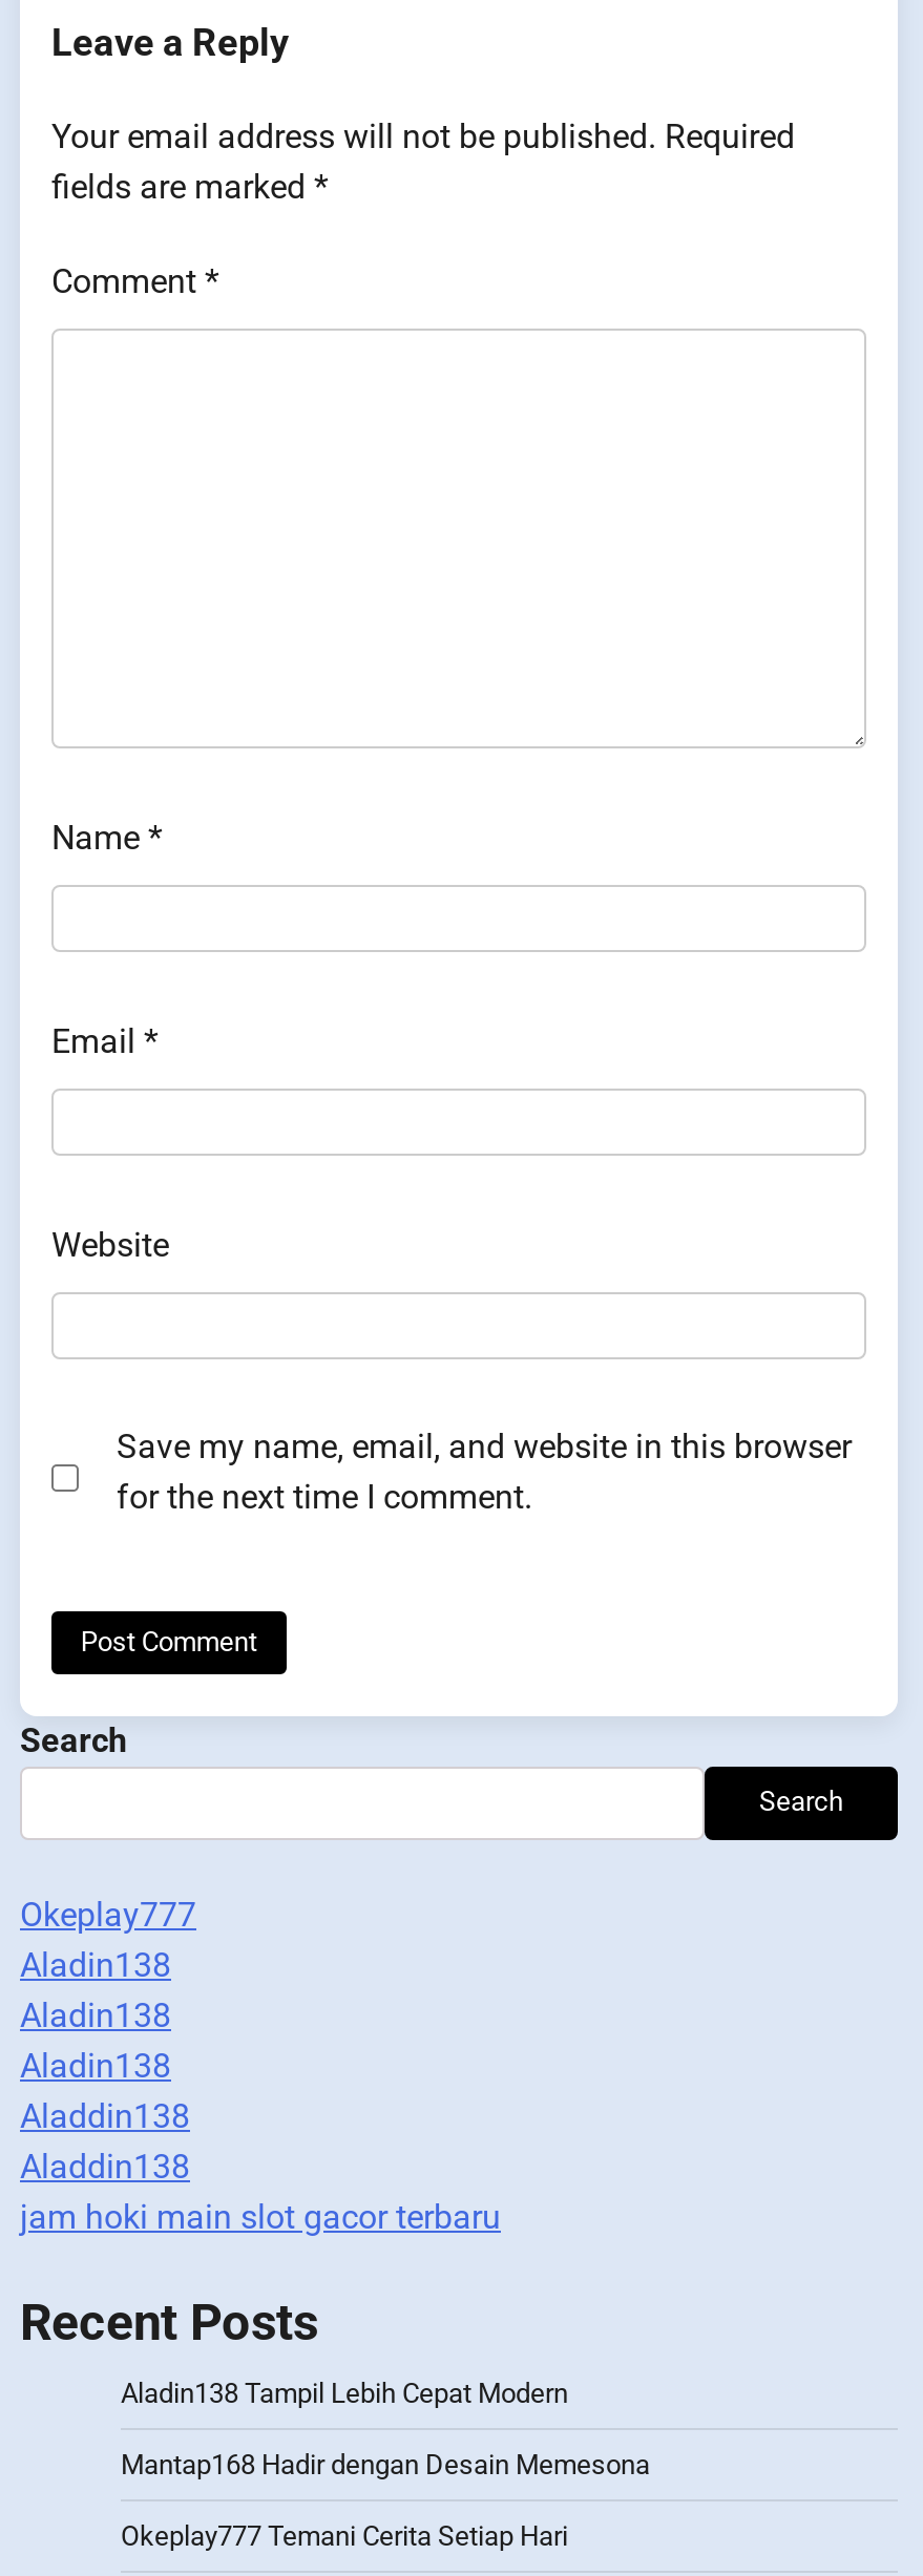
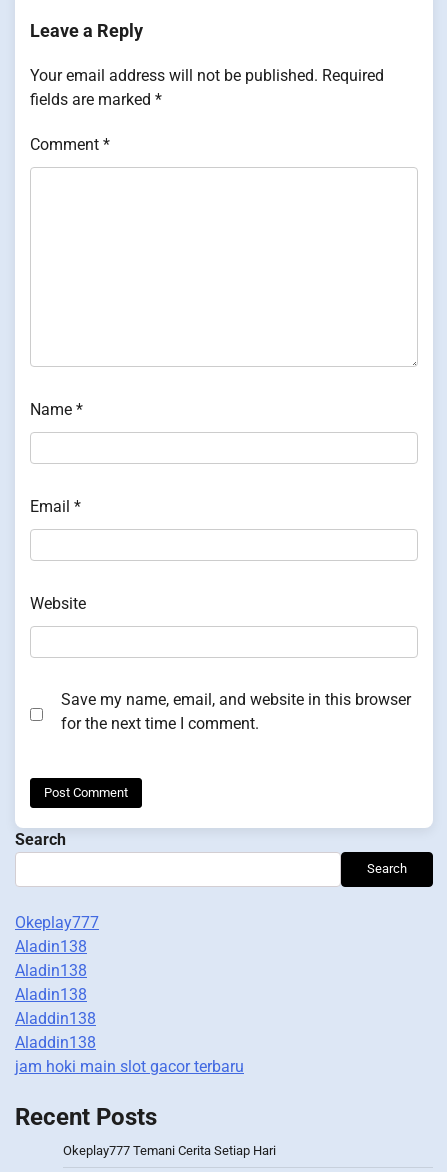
[121,2377,650,2480] Aladin138 Tampil Lebih Cepat Modern | Mantap168 Hadir dengan Desain Memesona -> none

